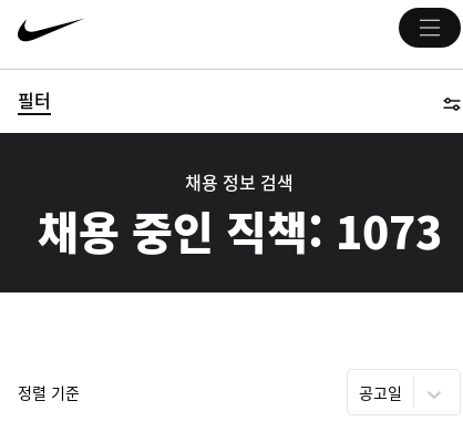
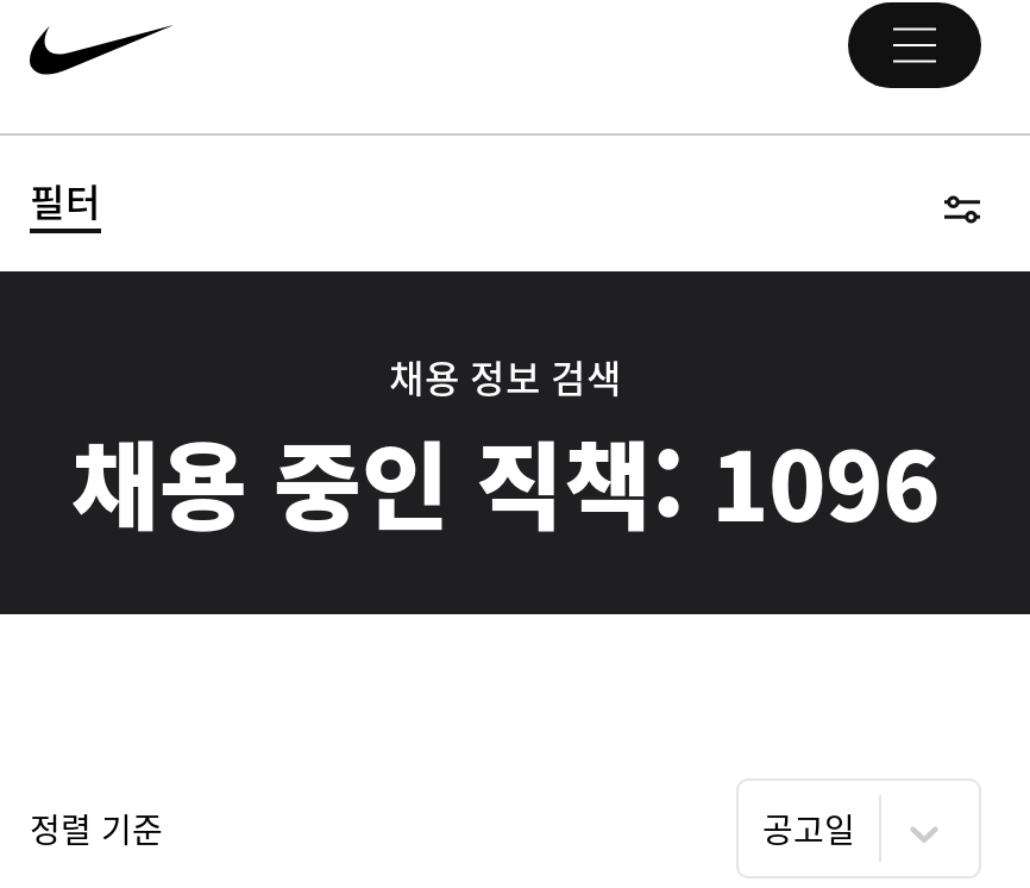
[37,198,441,263] 채용 중인 직책: 1073 -> [71,412,940,550] 채용 중인 직책: 1096

